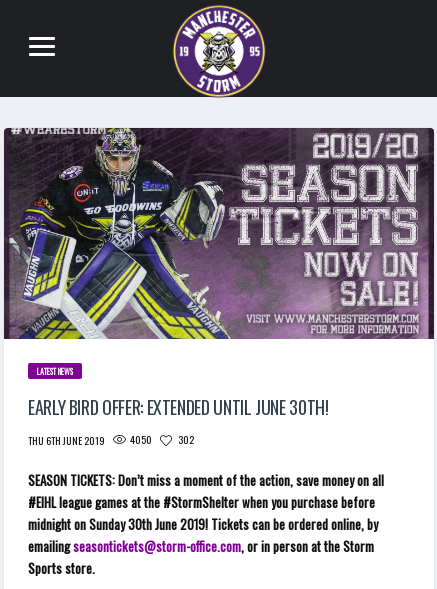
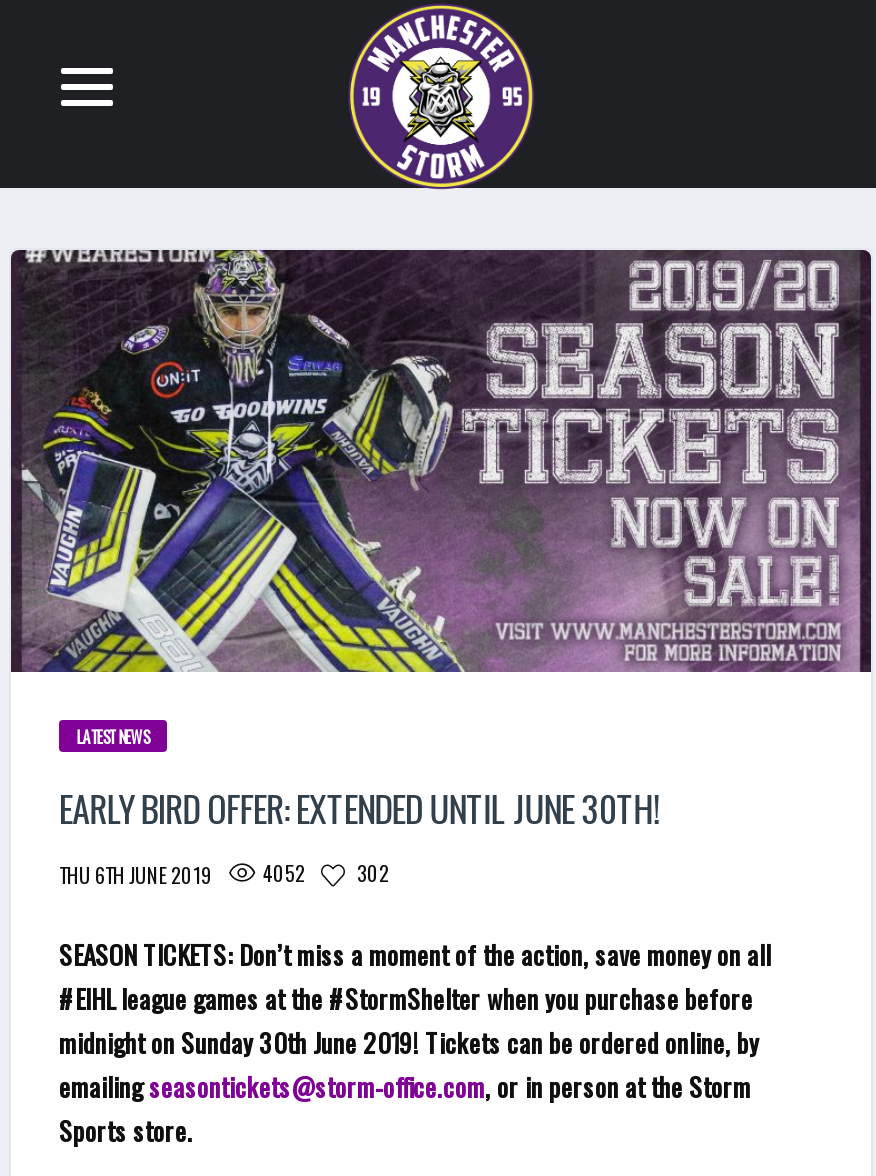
[28,432,194,447] THU 6TH JUNE 2019 4050 302 -> [59,857,389,889] THU 6TH JUNE 2019 4052 302

